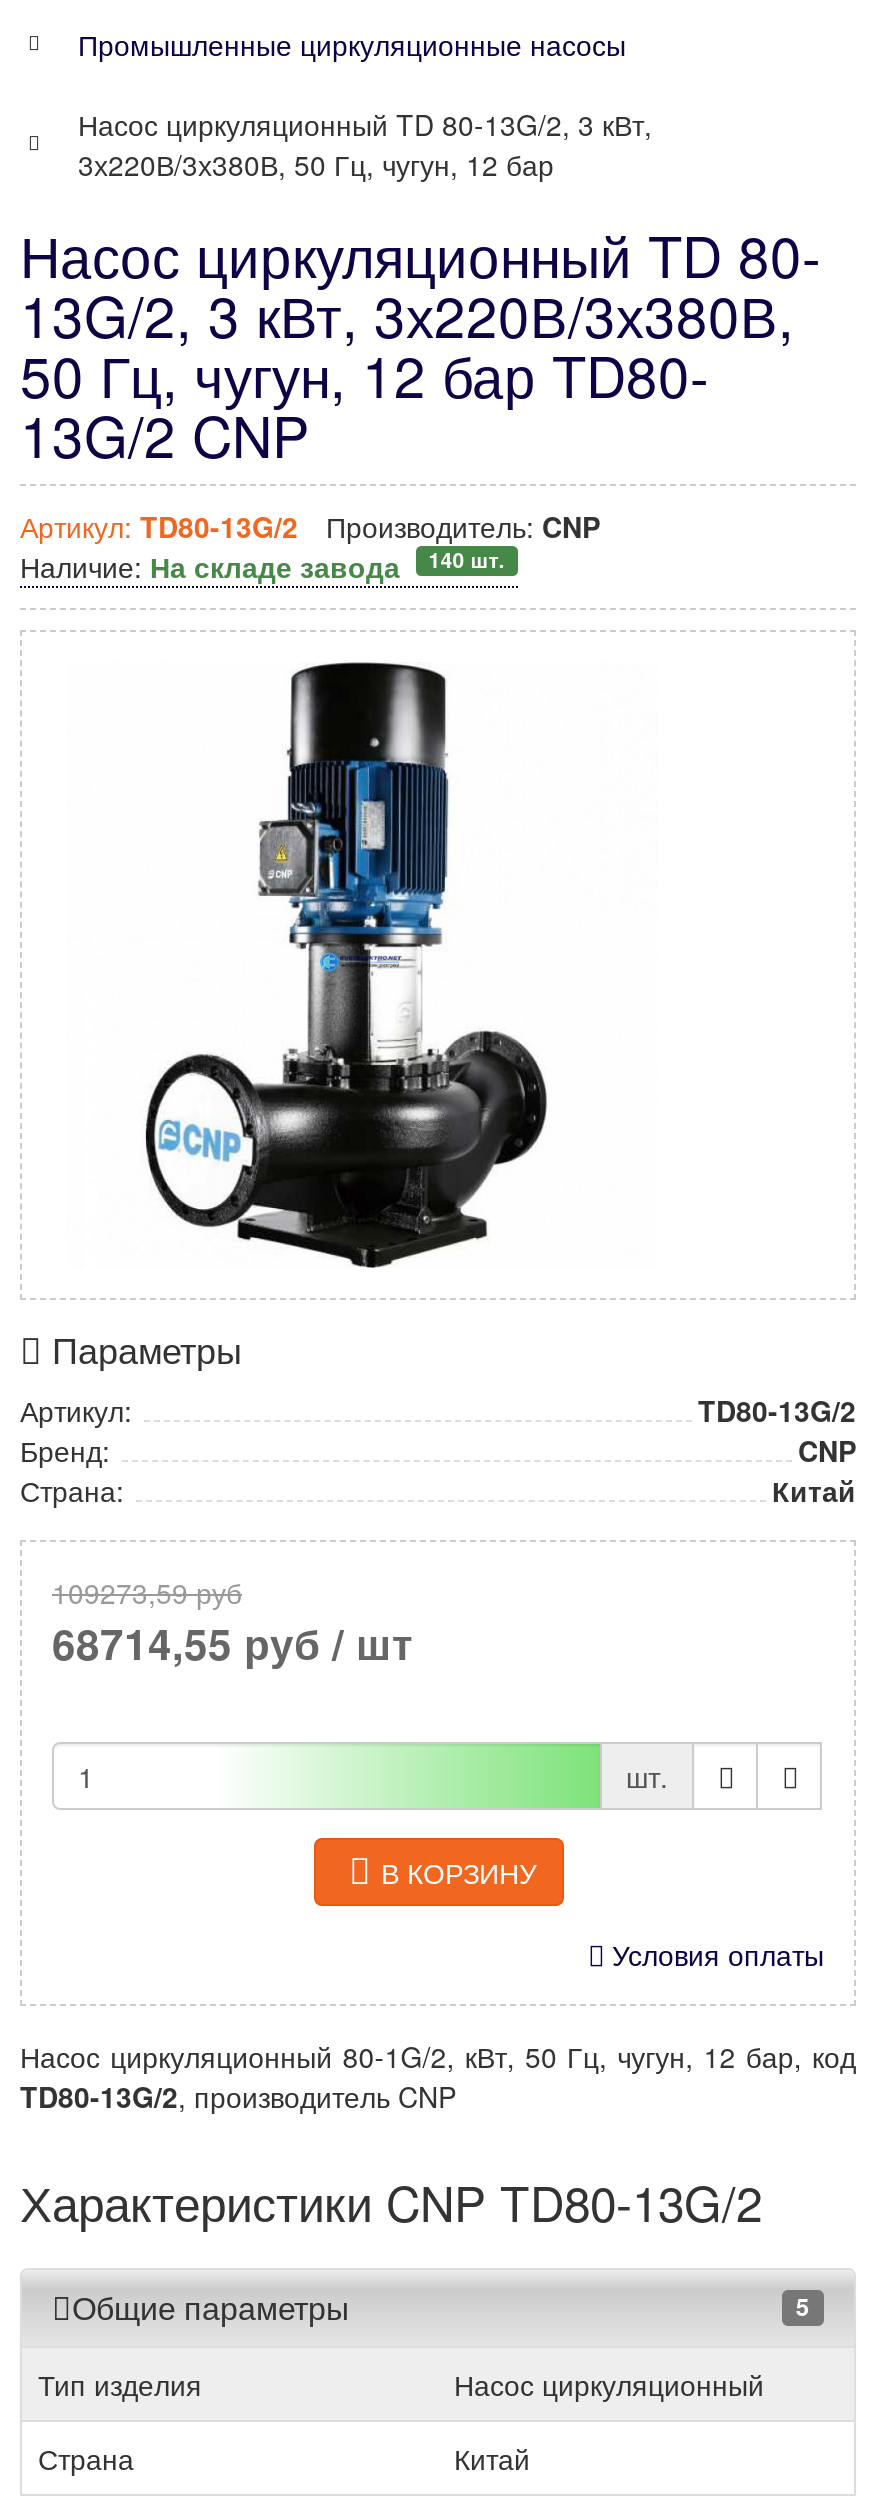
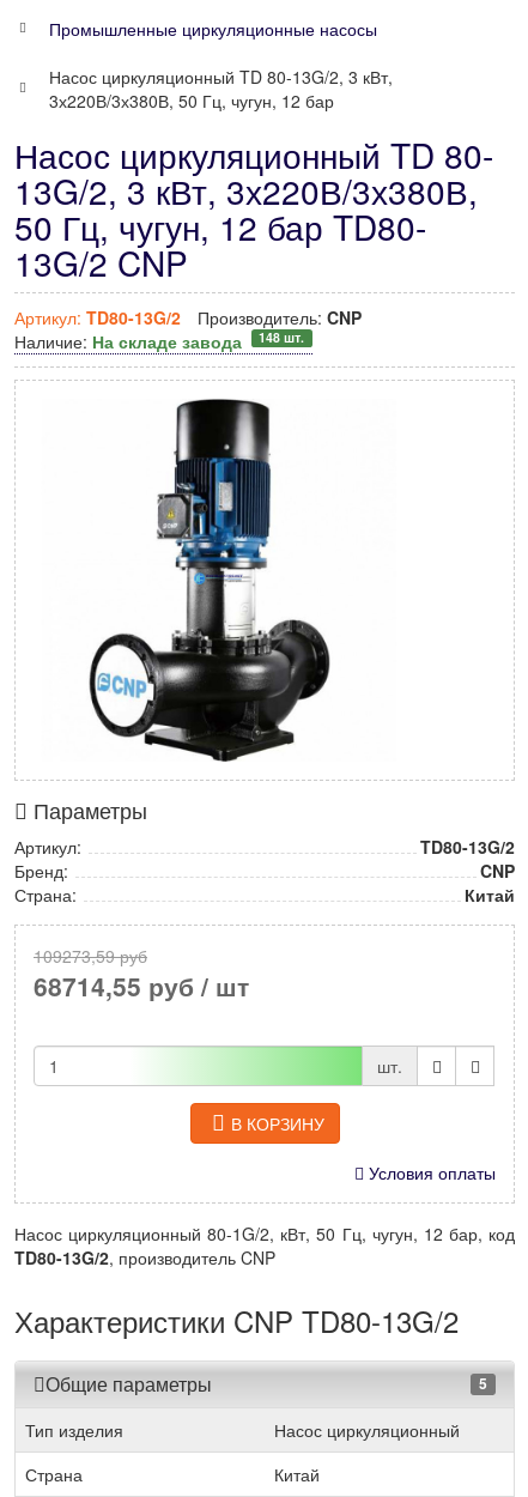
[20,544,505,586] Наличие: На складе завода 140 шт. -> [14,328,304,353] Наличие: На складе завода 148 шт.

